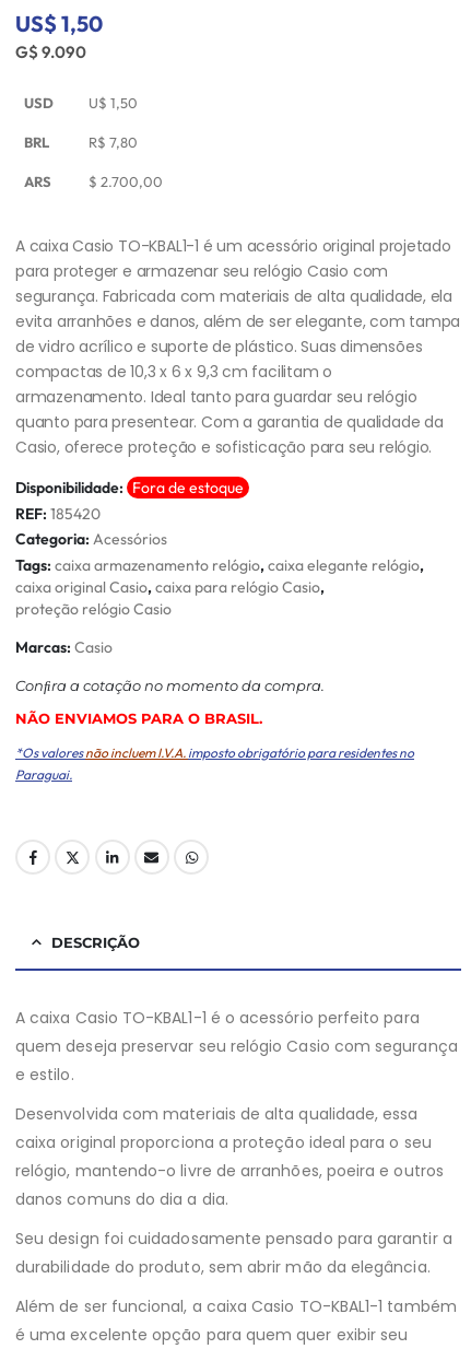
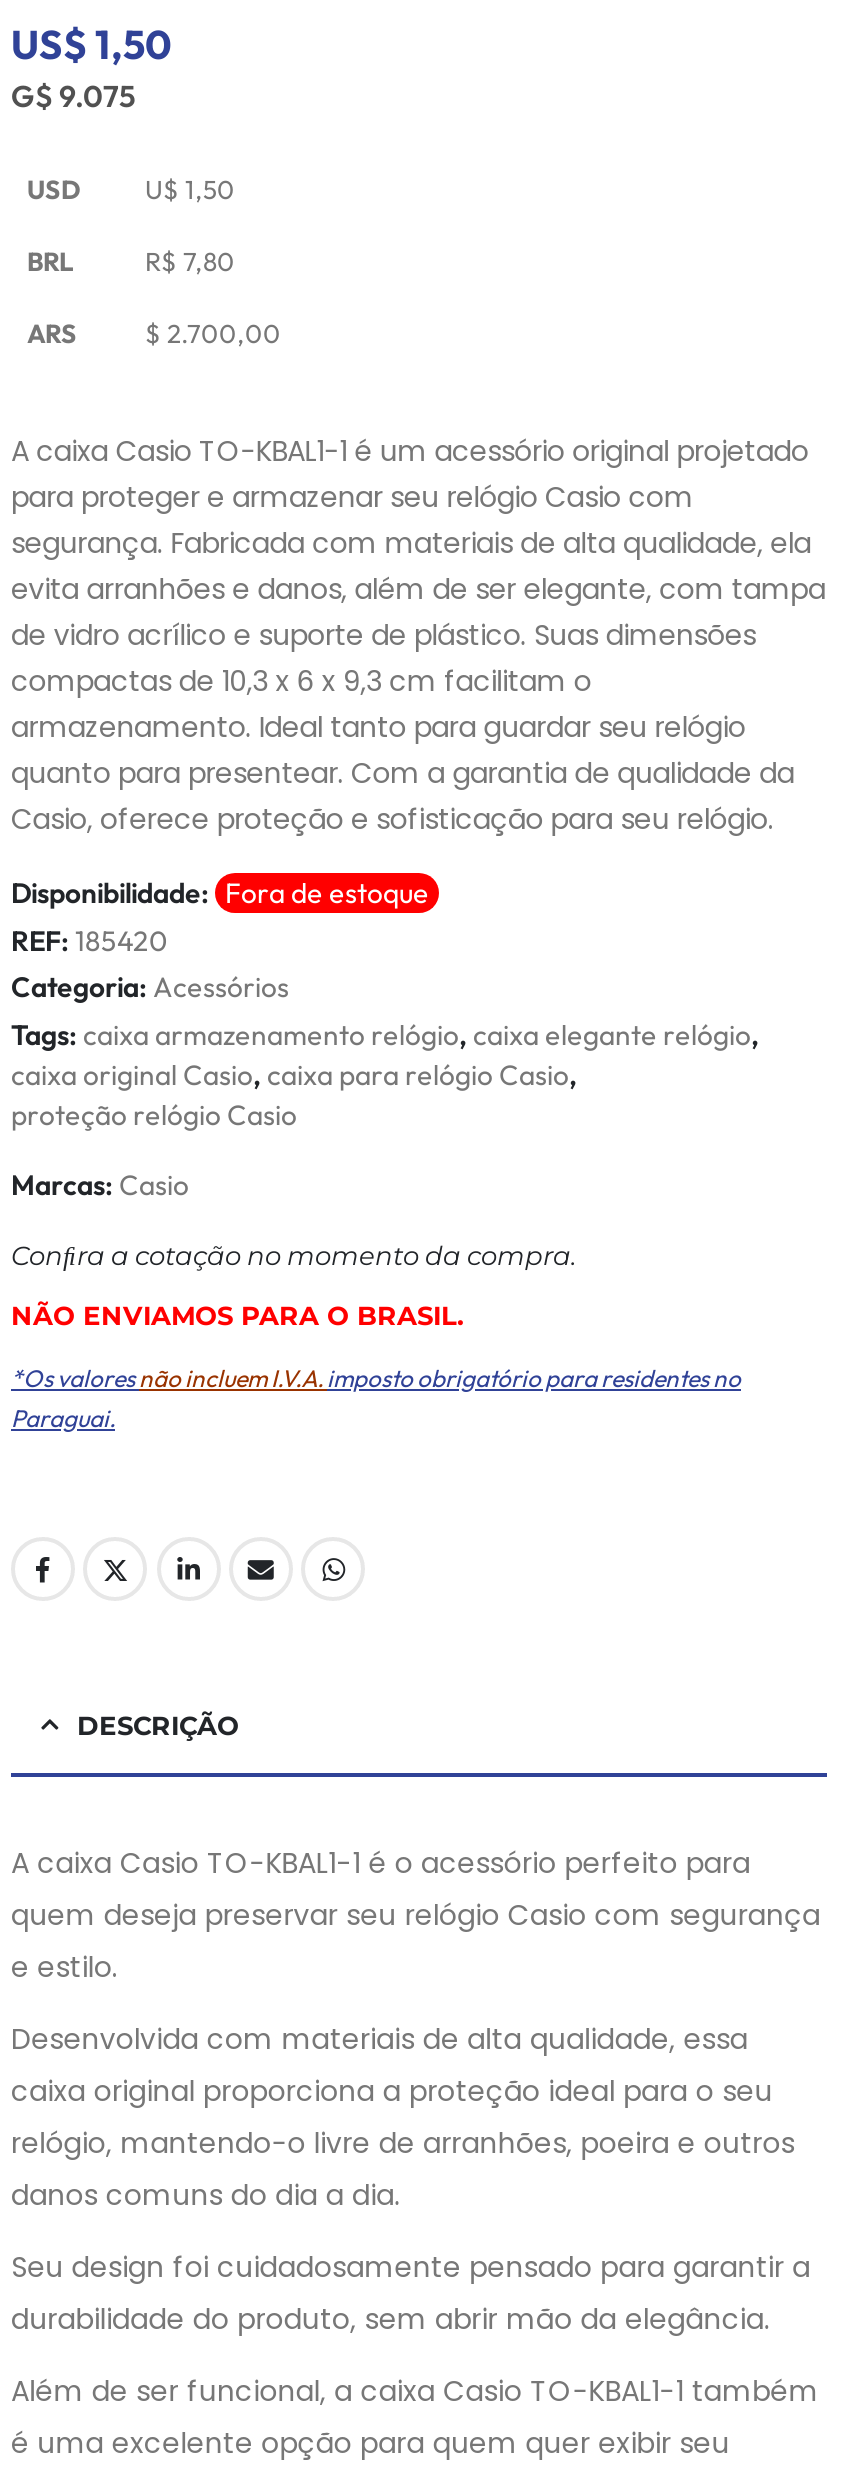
[15,41,86,62] G$ 9.090 -> [11,76,135,114] G$ 9.075

